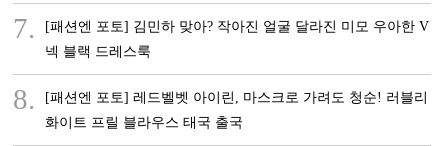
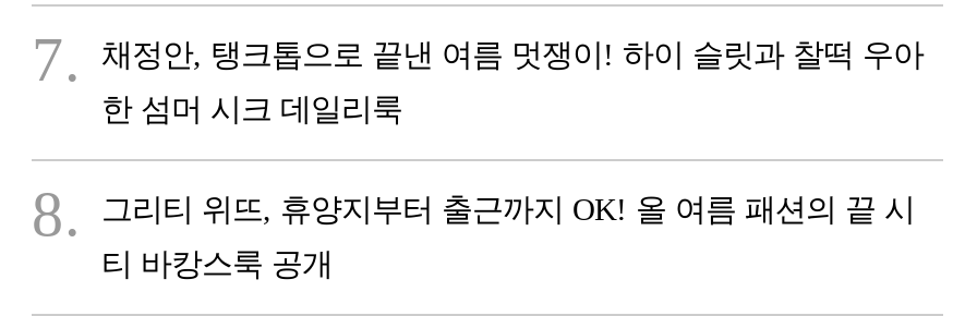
[45,18,429,34] [패션엔 포토] 김민하 맞아? 작아진 얼굴 달라진 미모 우아한 V -> [101,37,924,72] 채정안, 탱크톱으로 끝낸 여름 멋쟁이! 하이 슬릿과 찰떡 우아
[45,43,151,59] 넥 블랙 드레스룩 -> [101,92,402,126] 한 섬머 시크 데일리룩
[45,89,428,105] [패션엔 포토] 레드벨벳 아이린, 마스크로 가려도 청순! 러블리 -> [101,192,915,227] 그리티 위뜨, 휴양지부터 출근까지 OK! 올 여름 패션의 끝 시
[45,114,243,130] 화이트 프릴 블라우스 태국 출국 -> [101,246,333,281] 티 바캉스룩 공개

